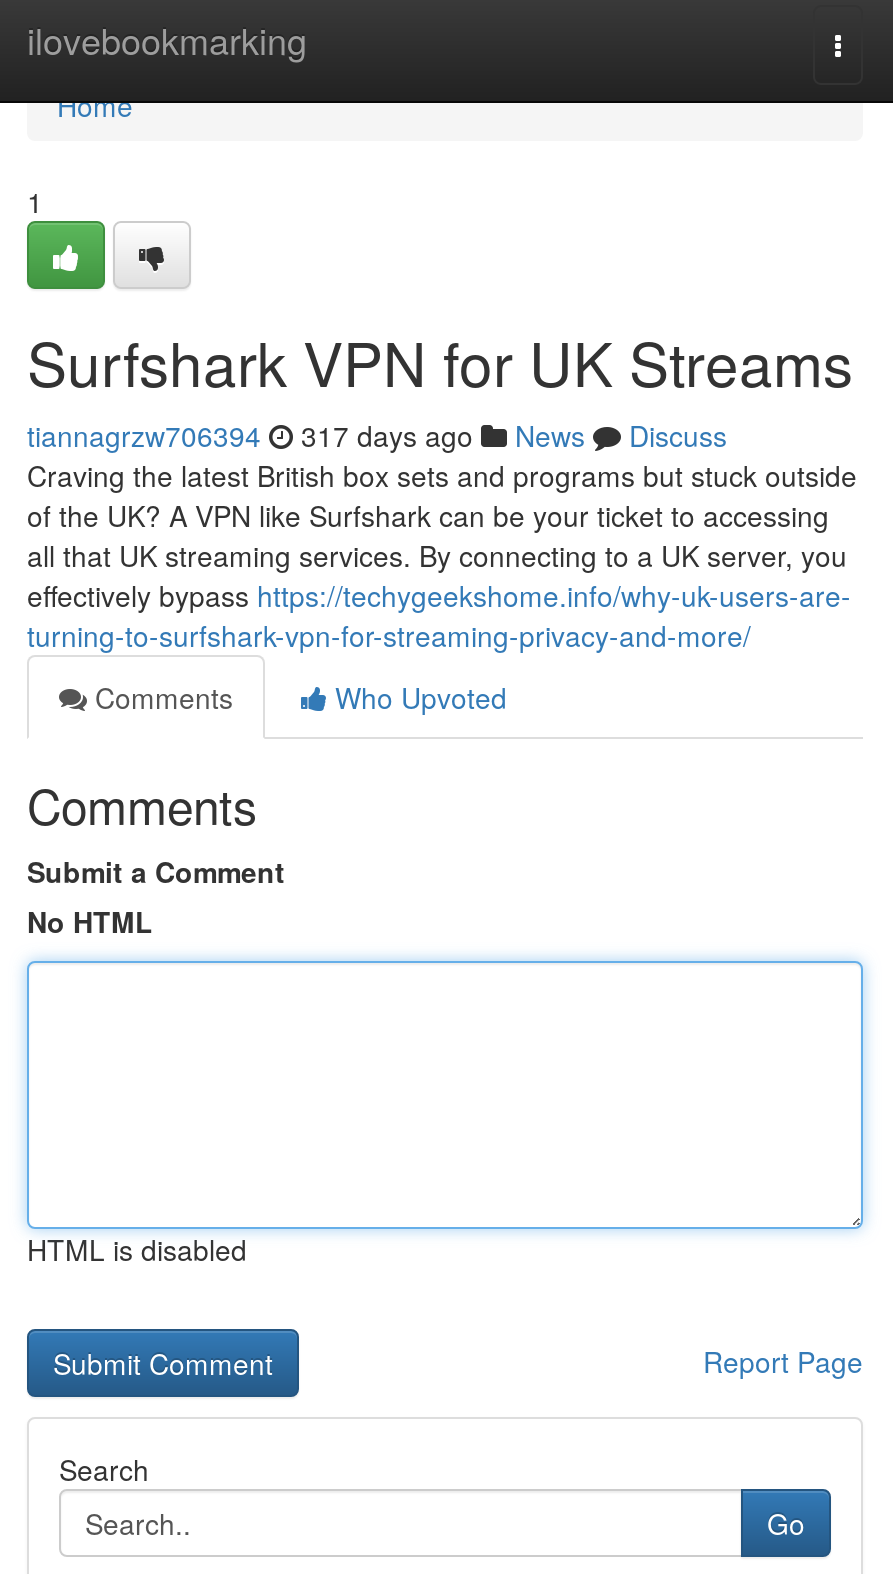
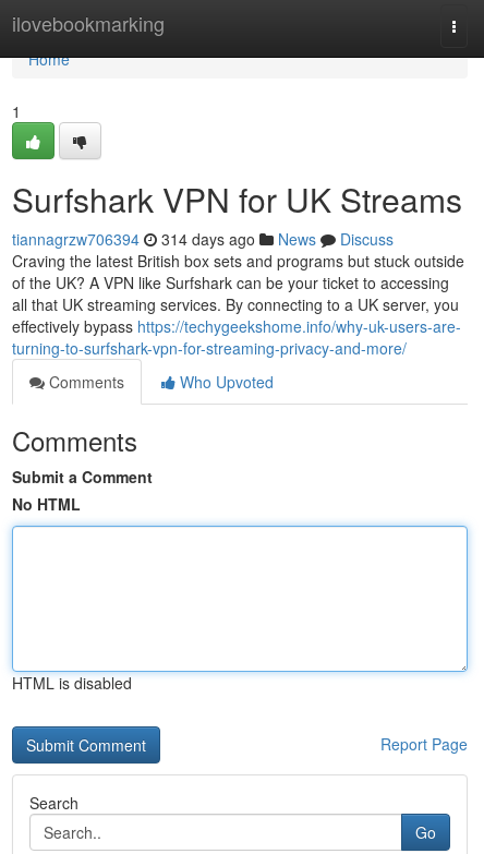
[27,415,727,455] tiannagrzw706394 317 days ago News Discuss -> [12,228,394,250] tiannagrzw706394 314 days ago News Discuss

